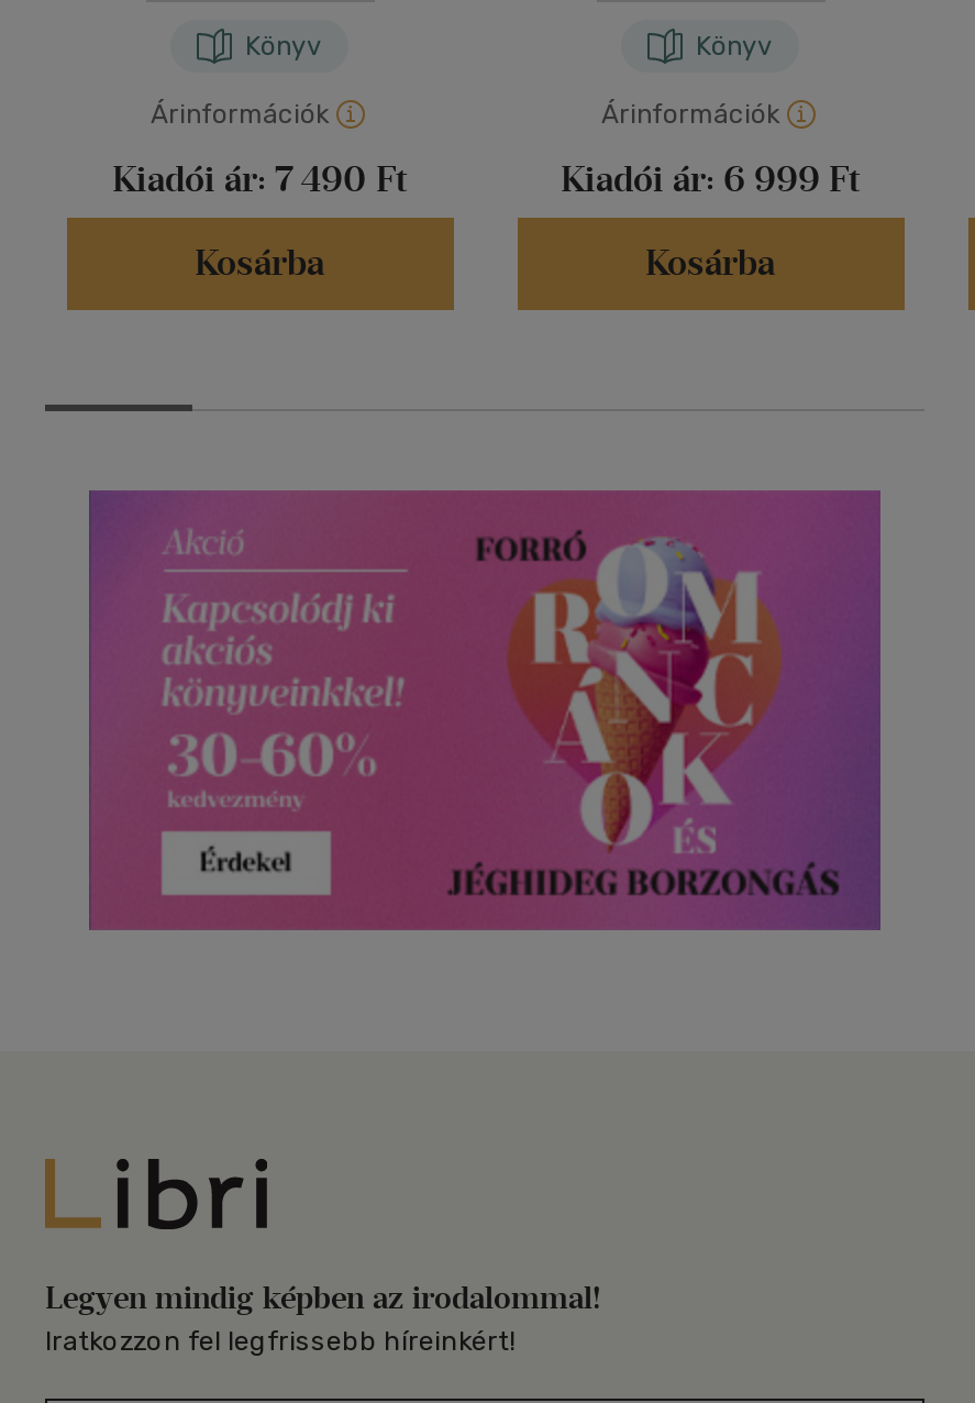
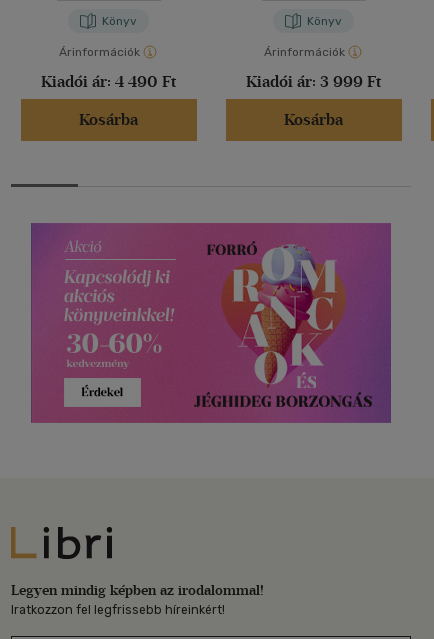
[112,159,407,201] Kiadói ár: 7 490 Ft -> [41,72,176,91] Kiadói ár: 4 490 Ft
[561,159,860,201] Kiadói ár: 6 999 Ft -> [246,72,381,91] Kiadói ár: 3 999 Ft

